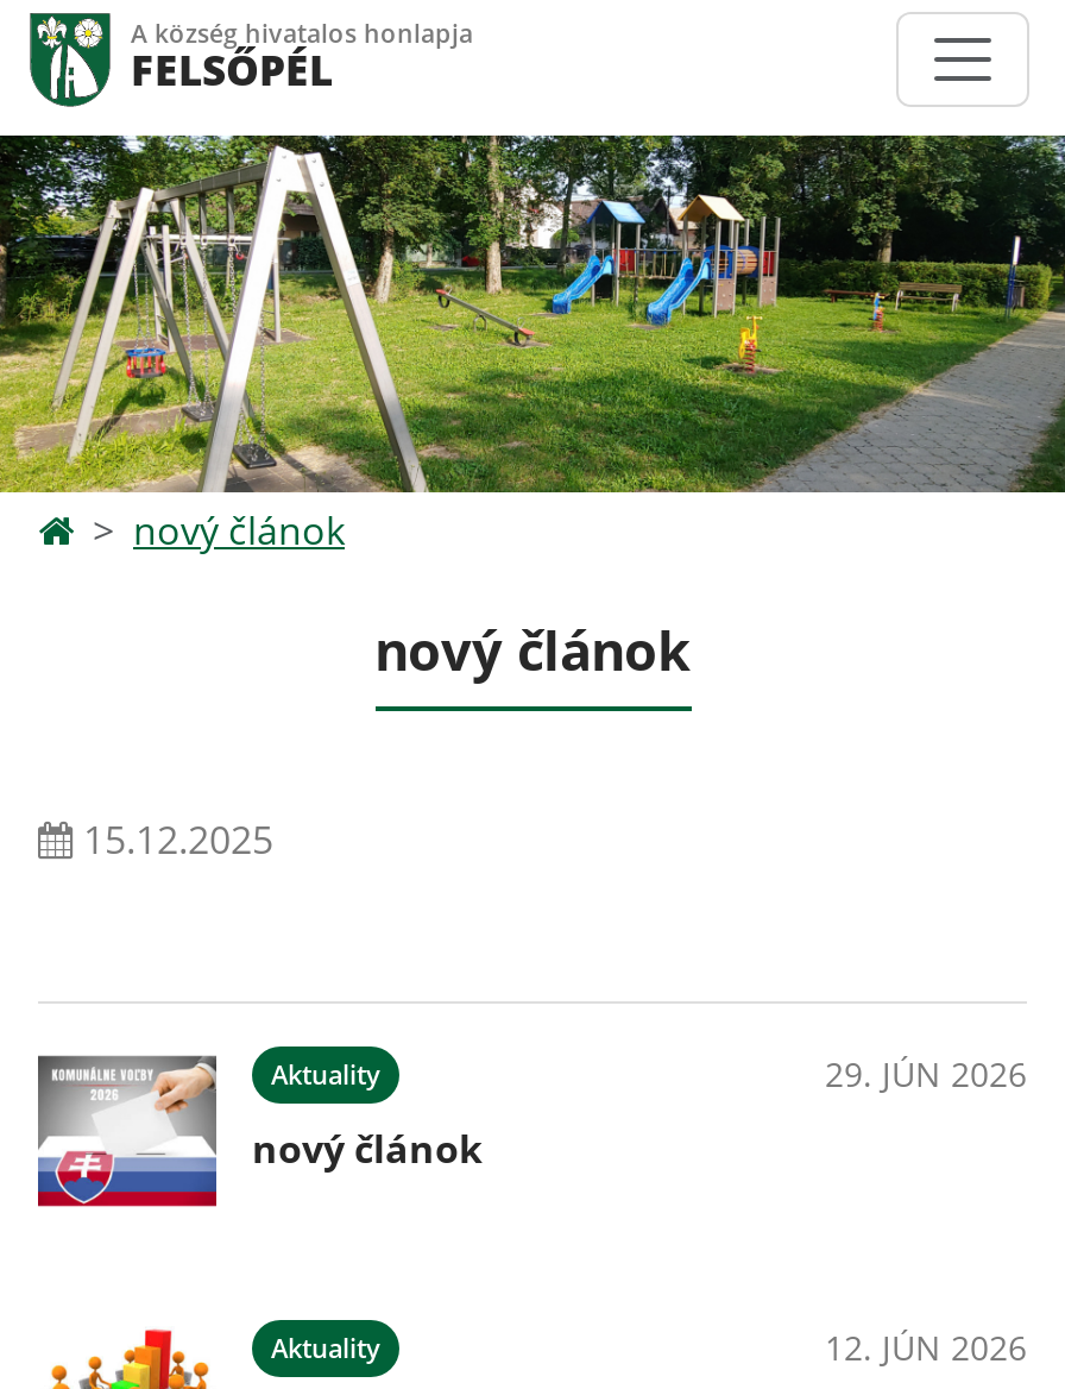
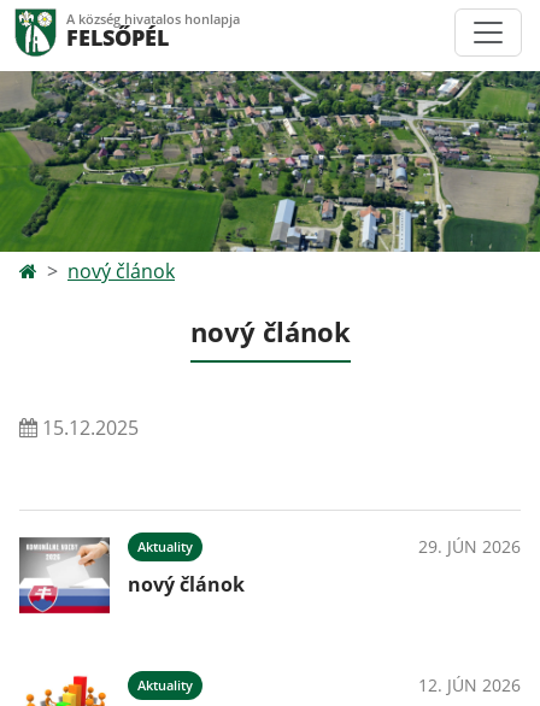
[7,133,1058,495] [image] -> [4,70,536,253] [image]

